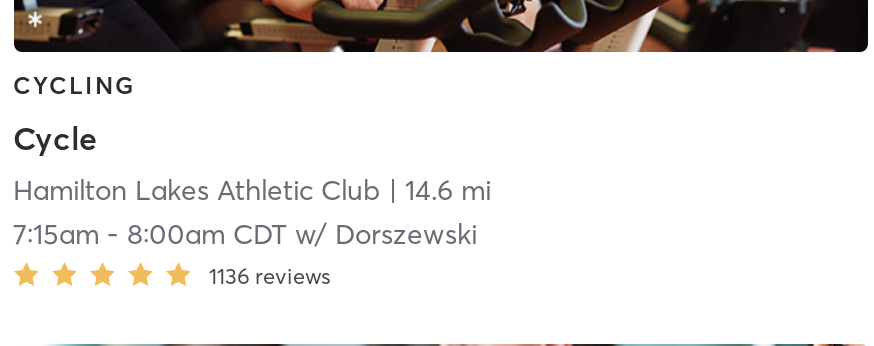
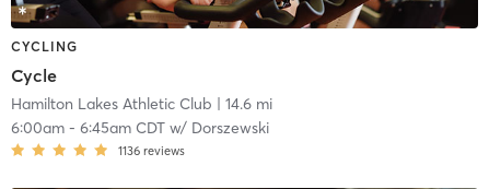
[13,215,477,251] 7:15am - 8:00am CDT w/ Dorszewski -> [10,118,269,137] 6:00am - 6:45am CDT w/ Dorszewski

